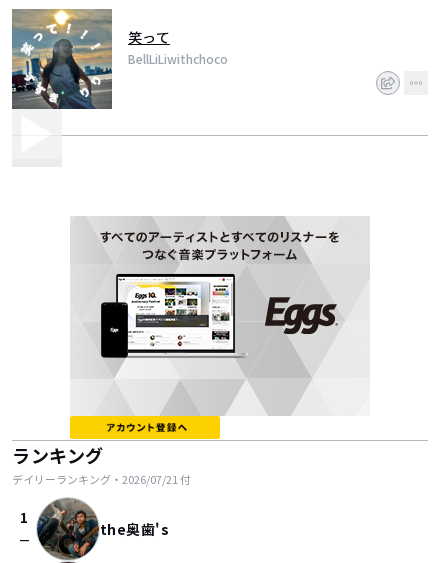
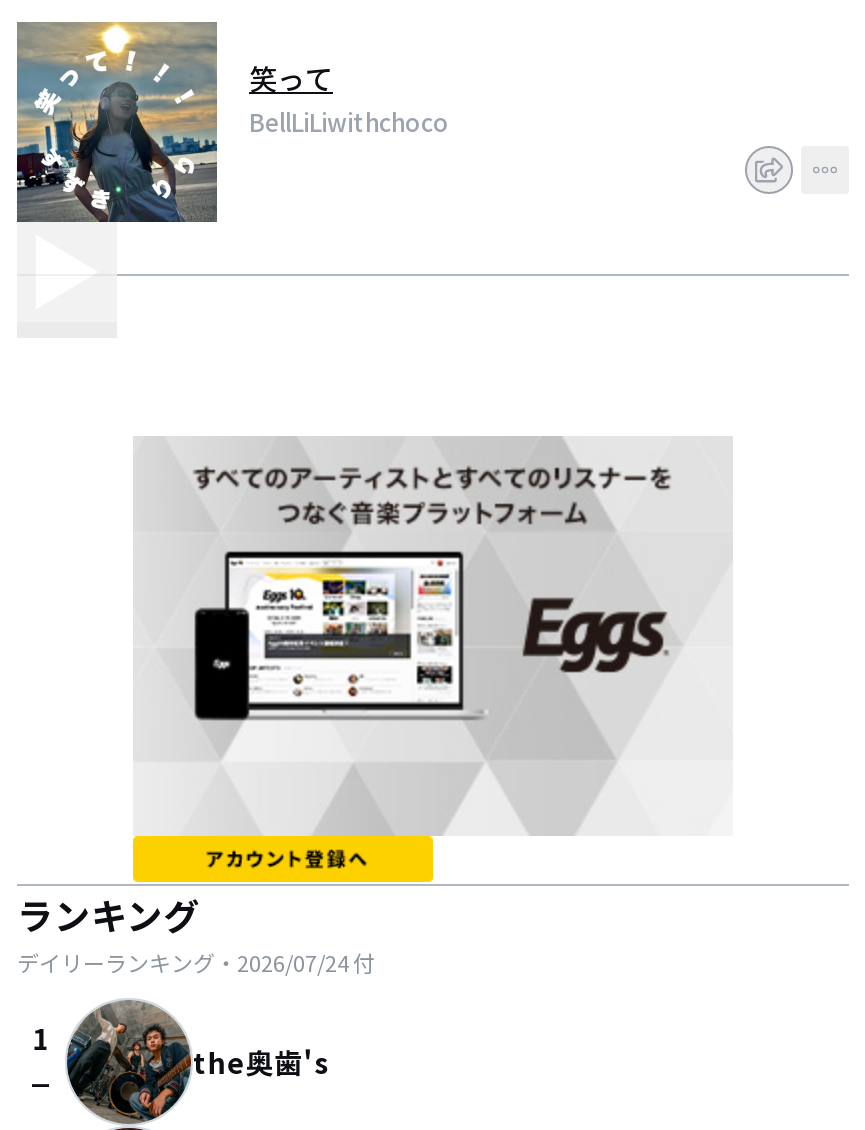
[12,471,191,487] デイリーランキング・2026/07/21付 -> [17,946,375,978] デイリーランキング・2026/07/24付

